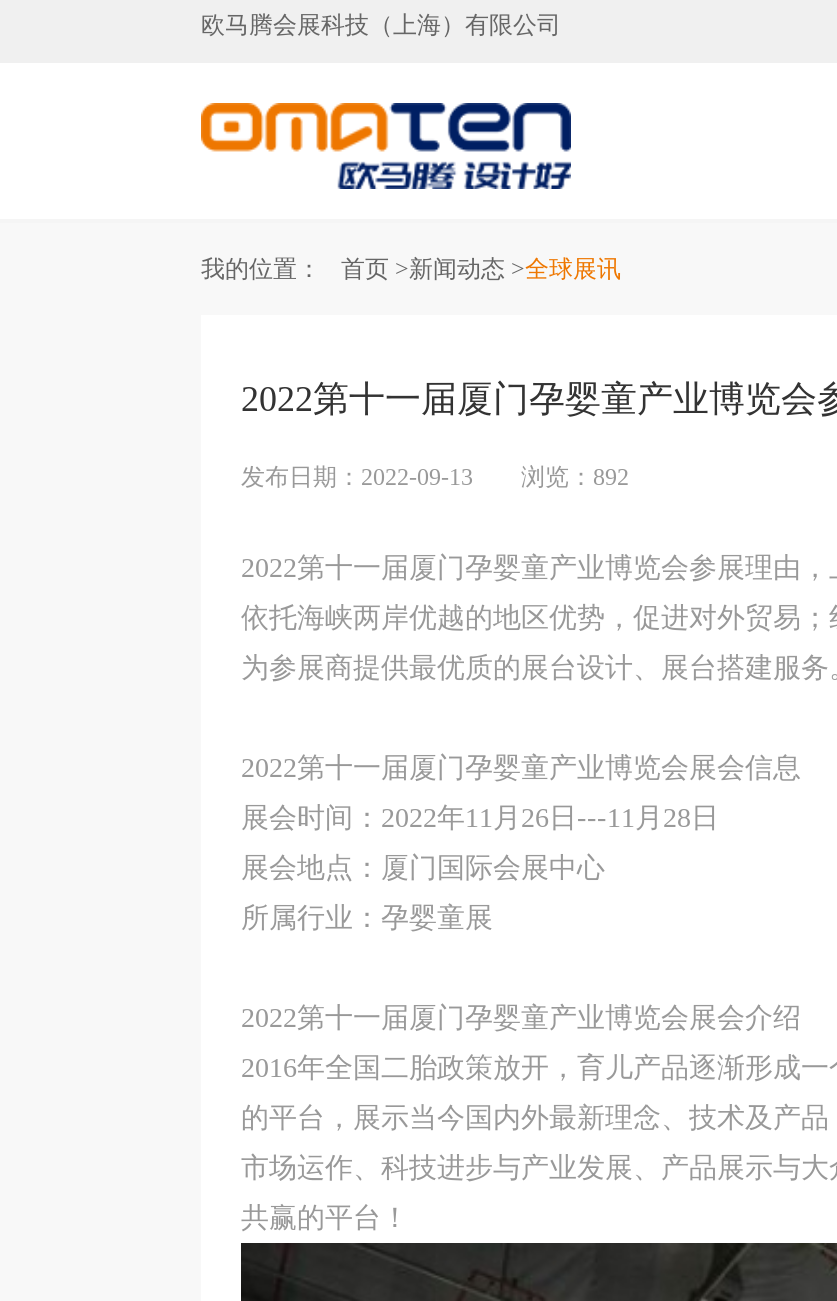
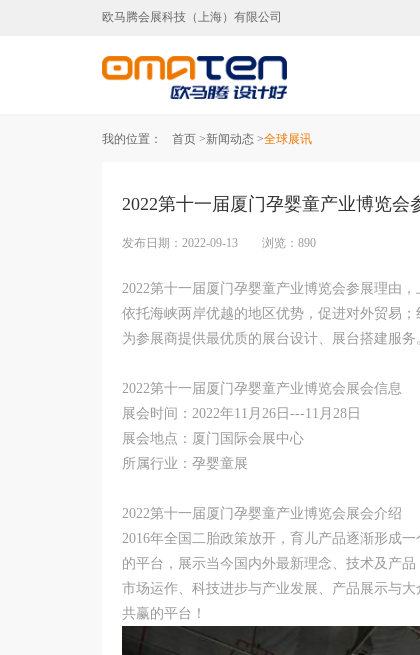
[241,463,629,491] 发布日期：2022-09-13 浏览：892 -> [122,236,316,250] 发布日期：2022-09-13 浏览：890

